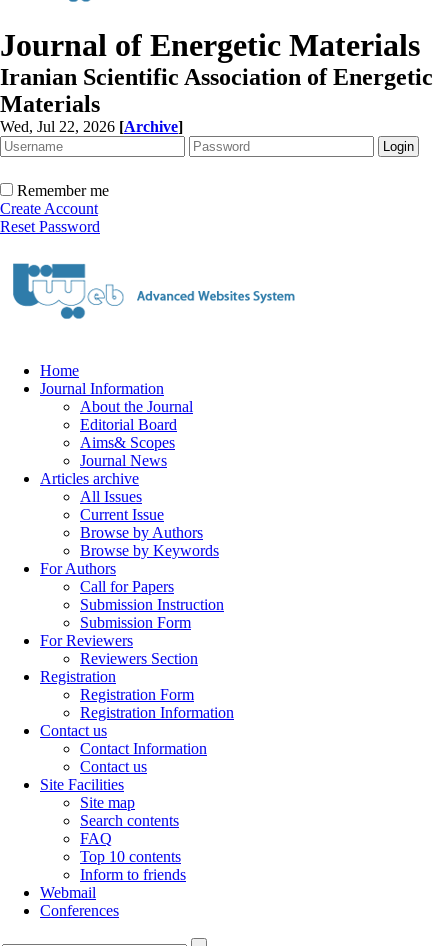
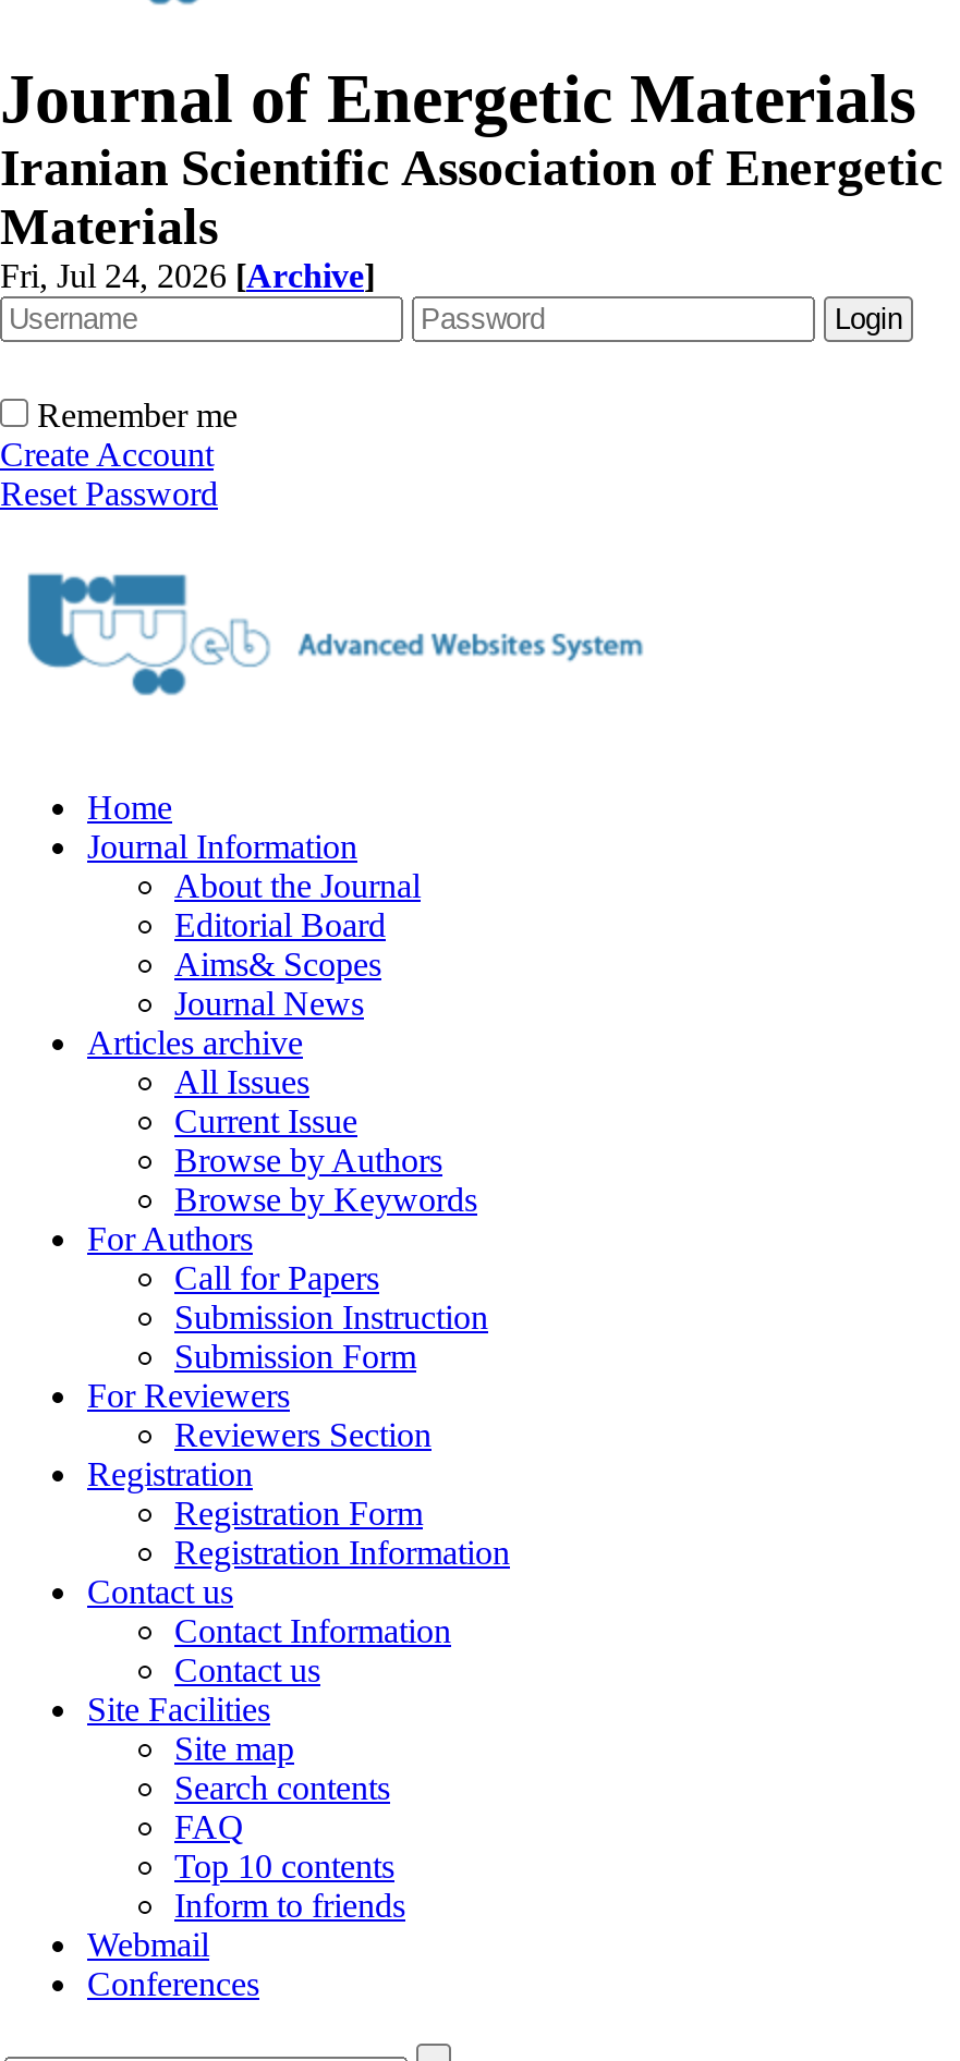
[0,118,183,135] Wed, Jul 22, 2026 [Archive] -> [0,257,375,294] Fri, Jul 24, 2026 [Archive]

